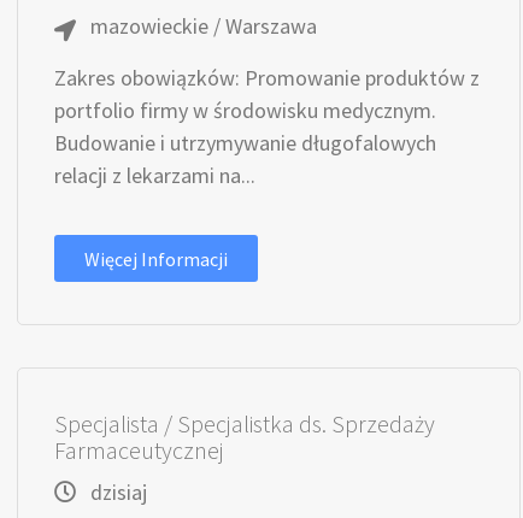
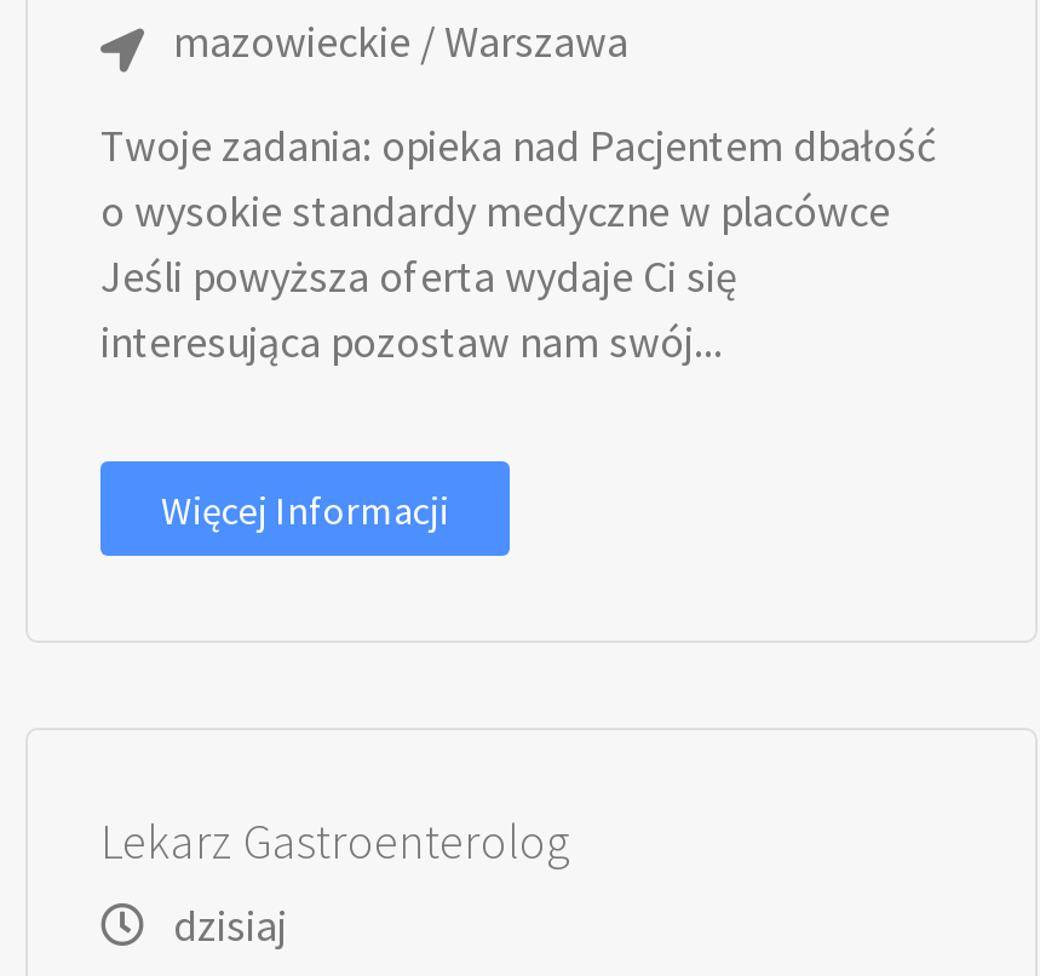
[54,64,480,189] Zakres obowiązków: Promowanie produktów z | portfolio firmy w środowisku medycznym. | Budowanie i utrzymywanie długofalowych | relacji z lekarzami na... -> [100,117,936,369] Twoje zadania: opieka nad Pacjentem dbałość | o wysokie standardy medyczne w placówce | Jeśli powyższa oferta wydaje Ci się | interesująca pozostaw nam swój...
[54,408,435,465] Specjalista / Specjalistka ds. Sprzedaży | Farmaceutycznej -> [100,810,570,871] Lekarz Gastroenterolog

